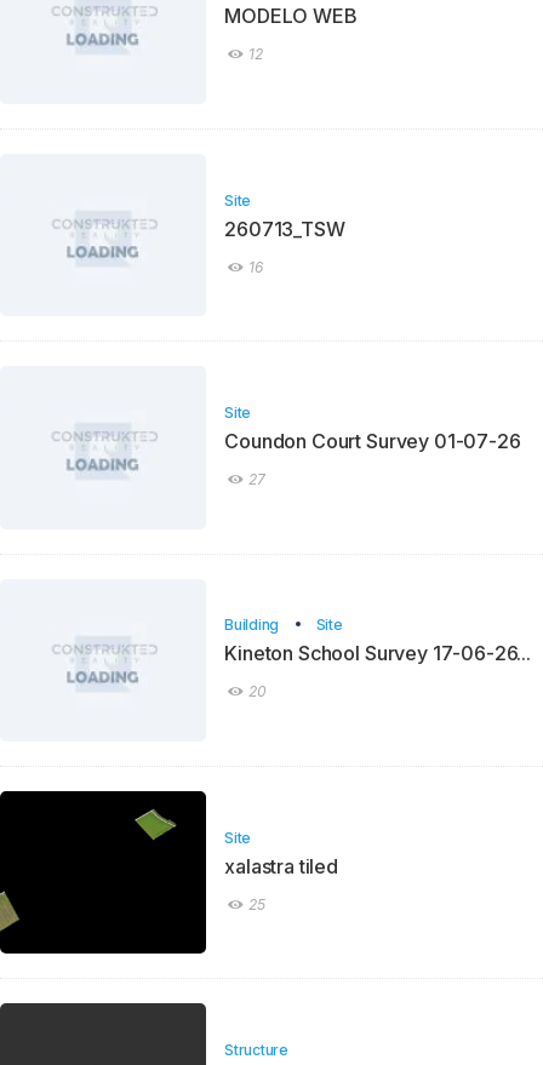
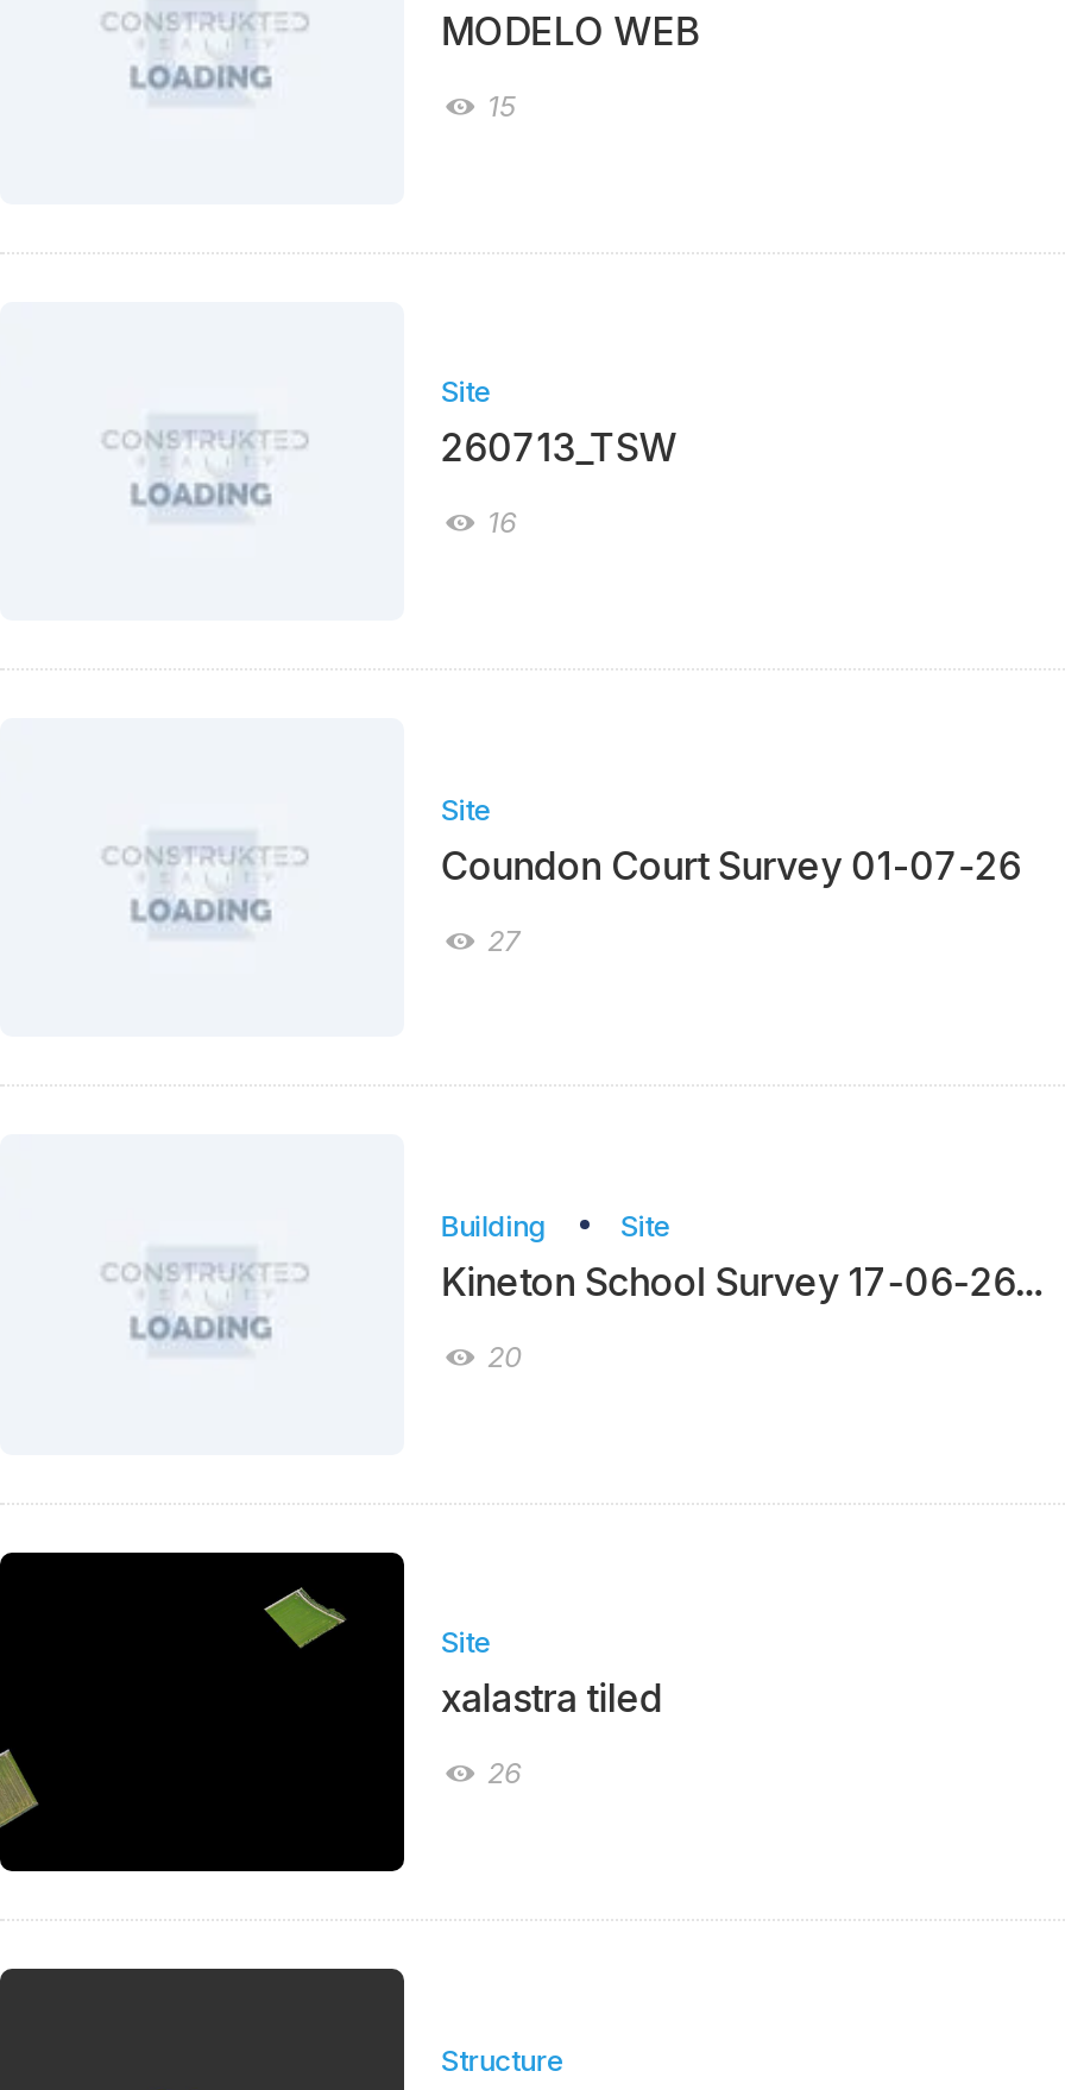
[245,45,263,63] 12 -> [480,88,516,124] 15
[245,895,265,913] 25 -> [480,1756,521,1792] 26

